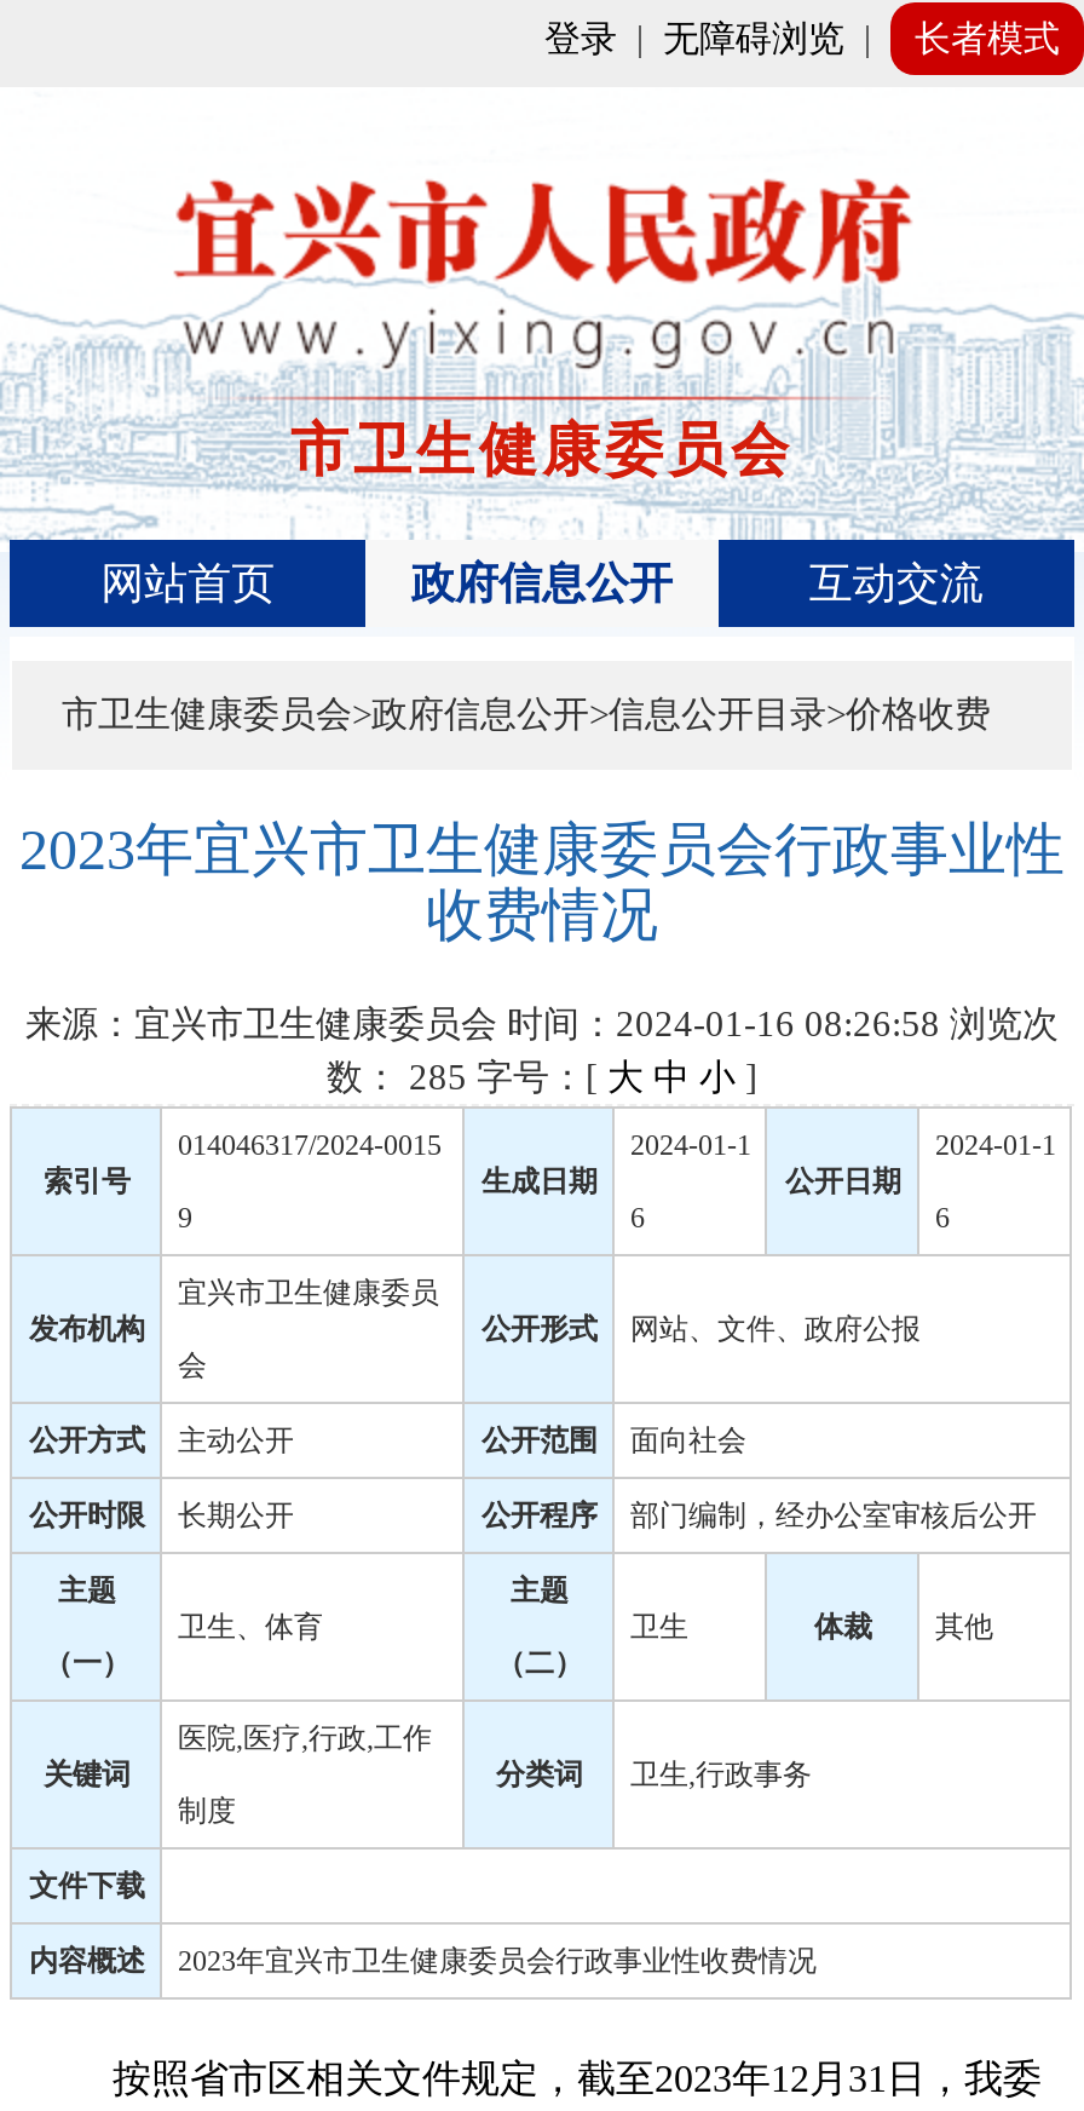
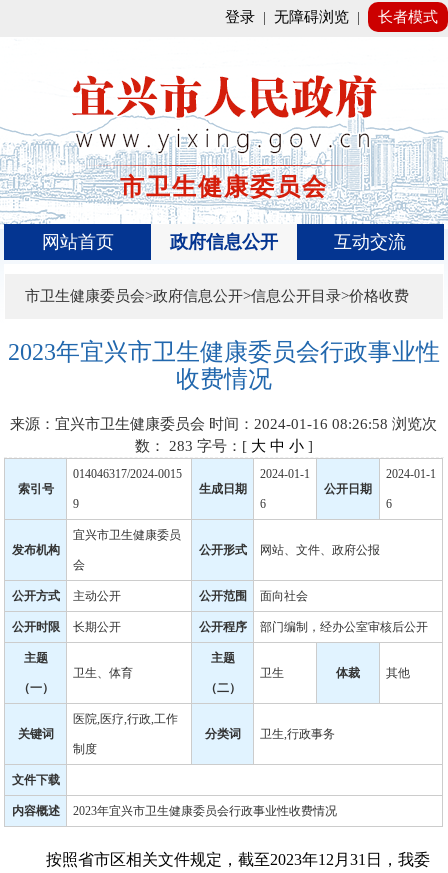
[327,1059,757,1098] 数：285 字号：[大 中 小] -> [135,438,313,454] 数：283 字号：[大 中 小]

